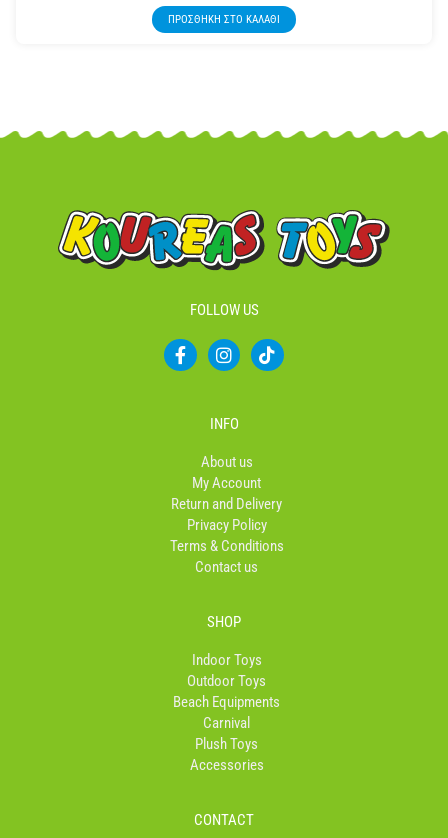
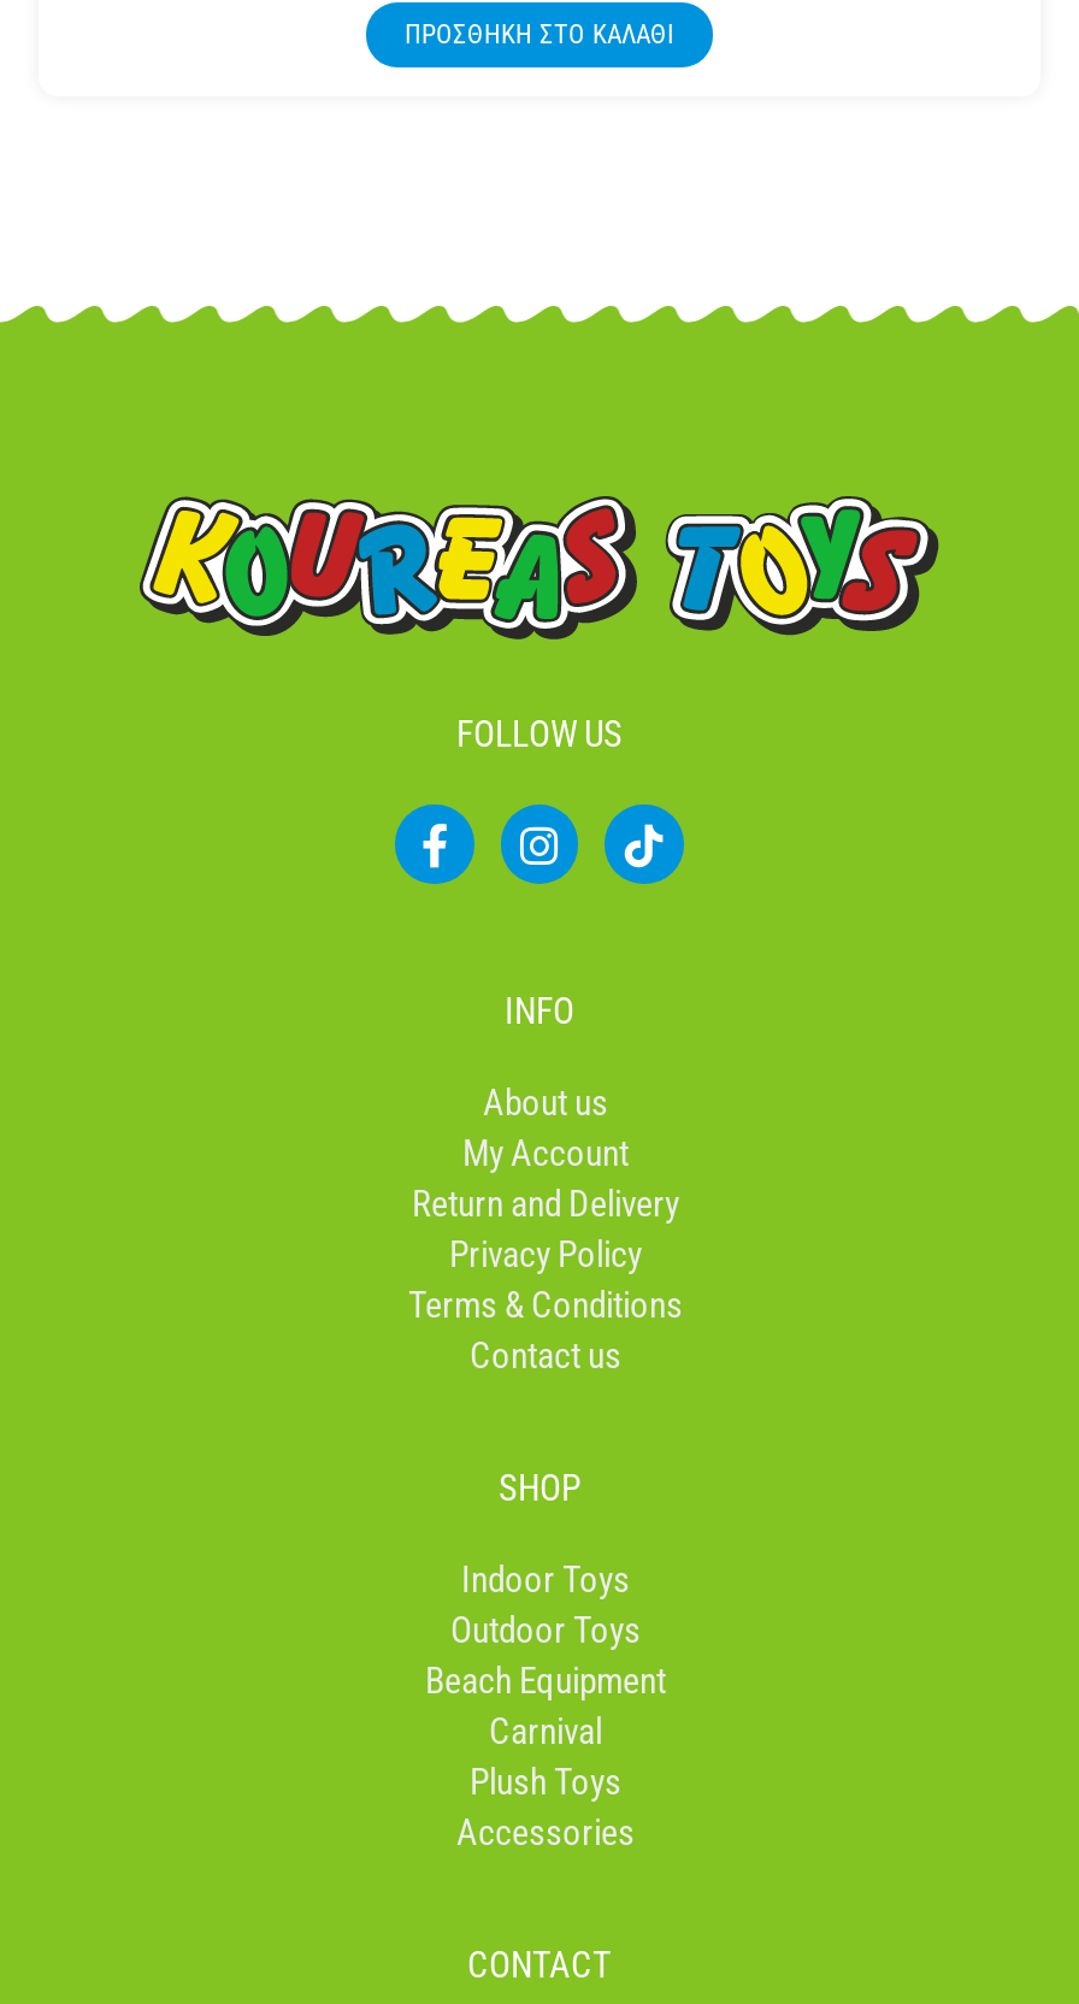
[173,693,280,711] Beach Equipments -> [425,1659,666,1702] Beach Equipment

